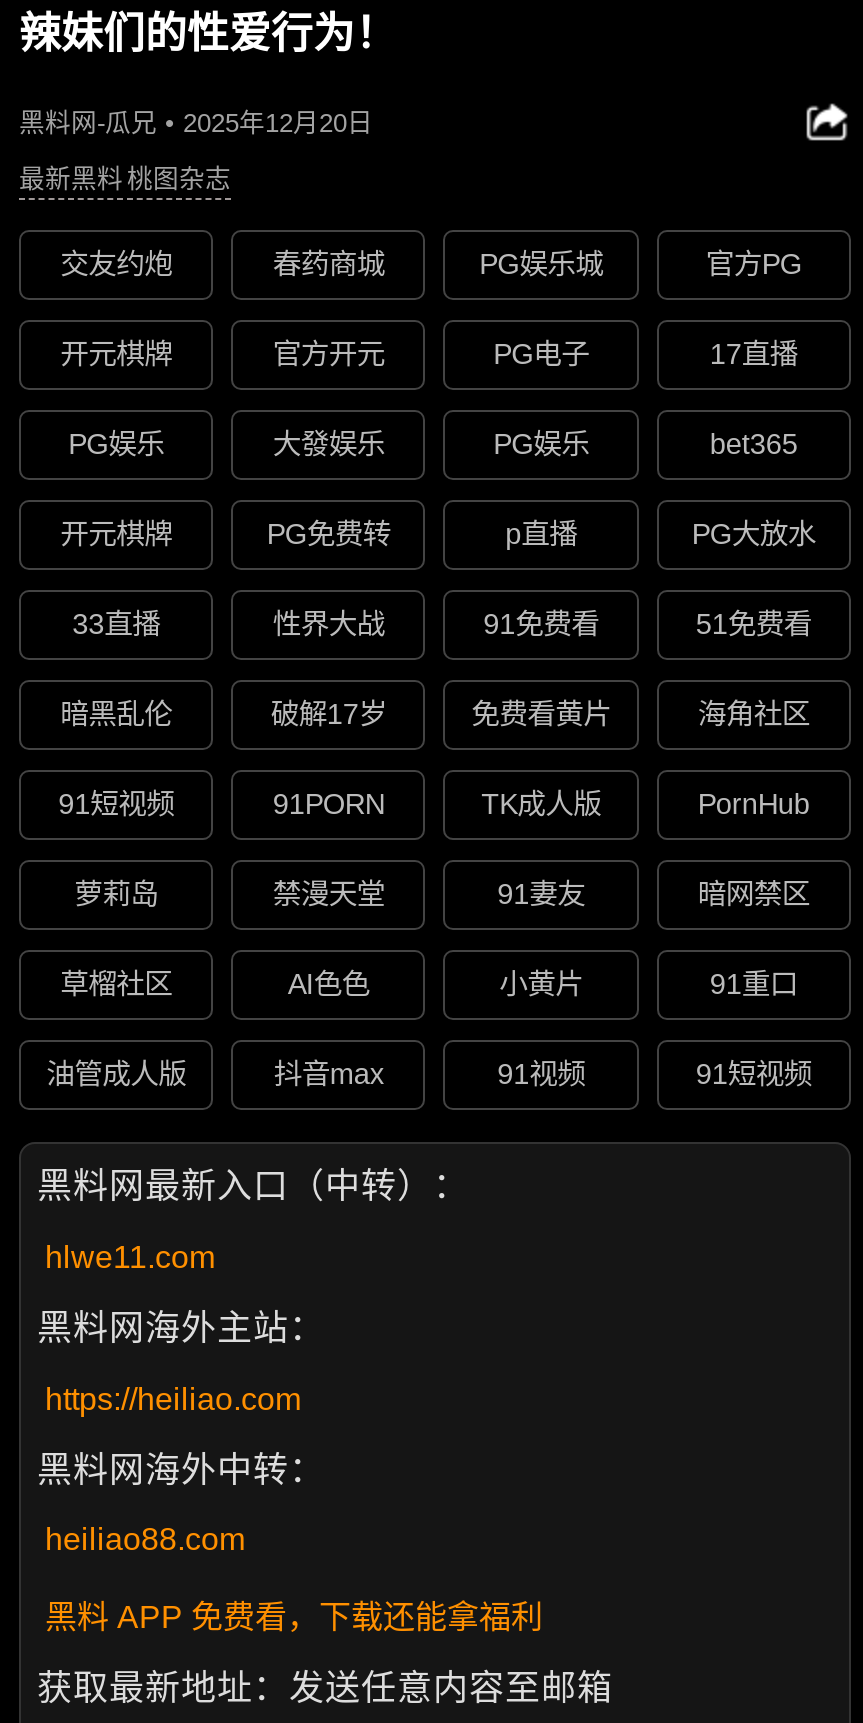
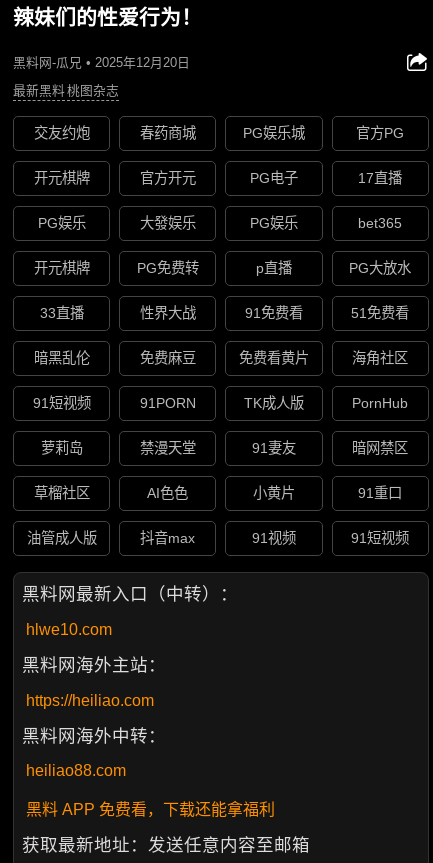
[271,699,387,731] 破解17岁 -> [140,350,196,366] 免费麻豆
[45,1240,215,1274] hlwe11.com -> [26,621,112,638] hlwe10.com

